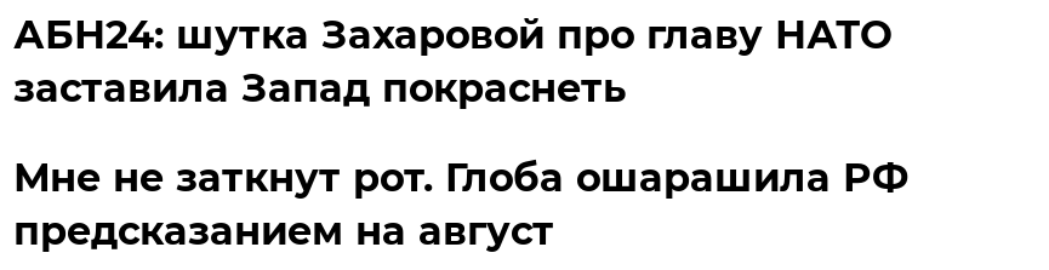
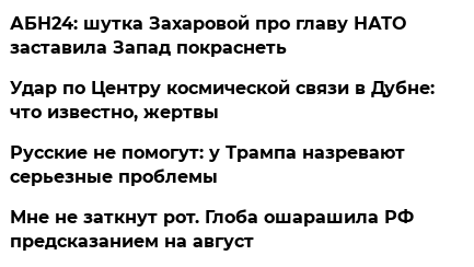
none -> [10,78,435,188] Удар по Центру космической связи в Дубне: | что известно, жертвы | Русские не помогут: у Трампа назревают | серьезные проблемы

